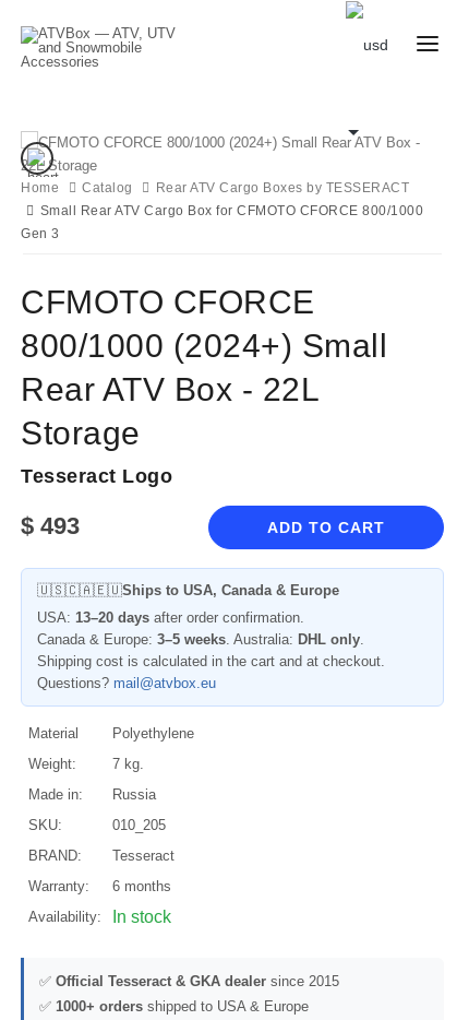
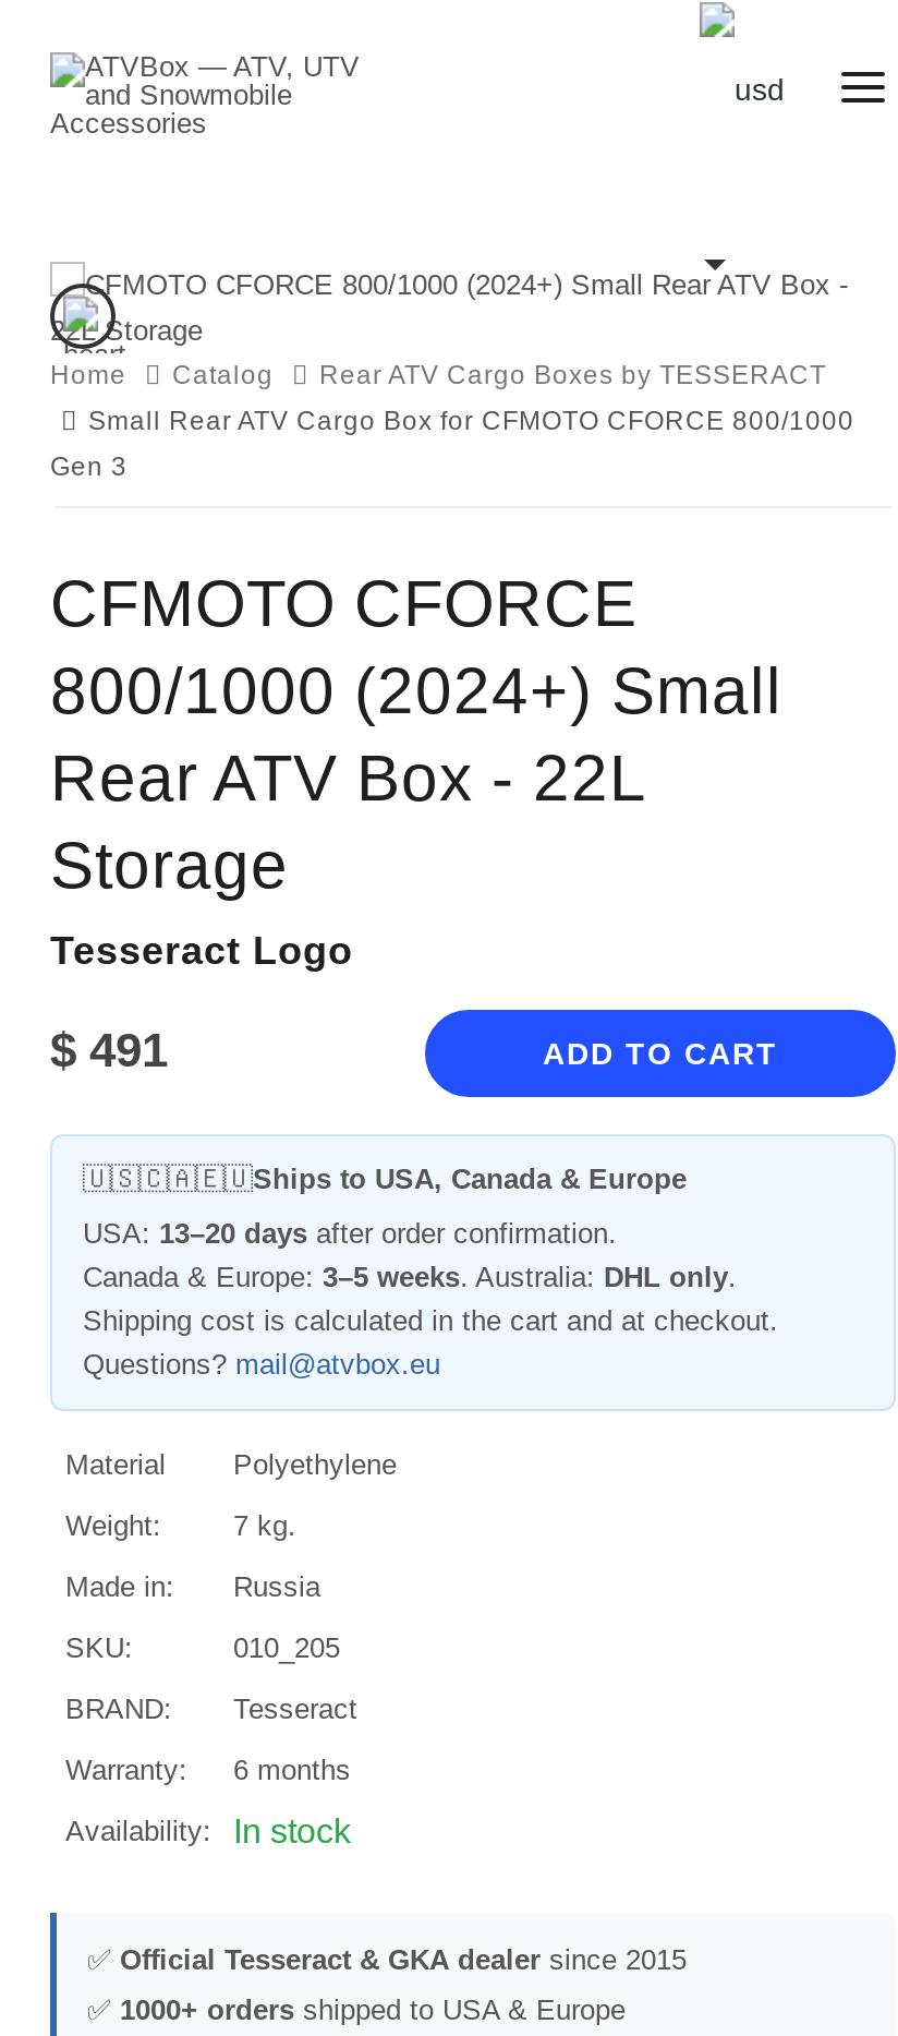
[21,512,80,539] $493 -> [50,1022,168,1076] $491

